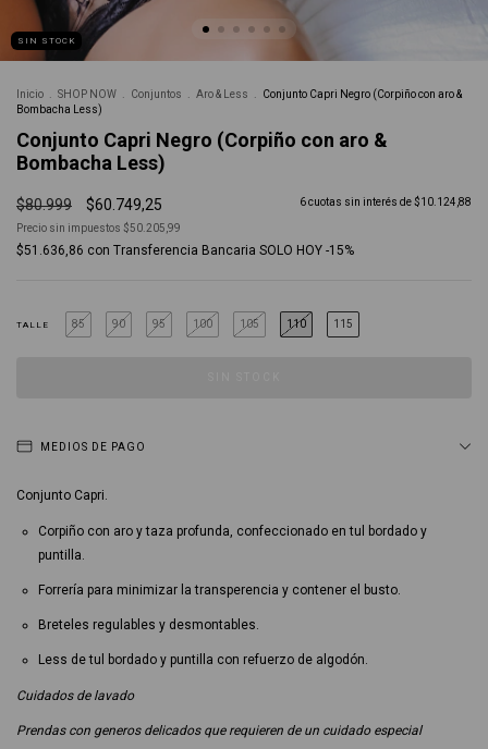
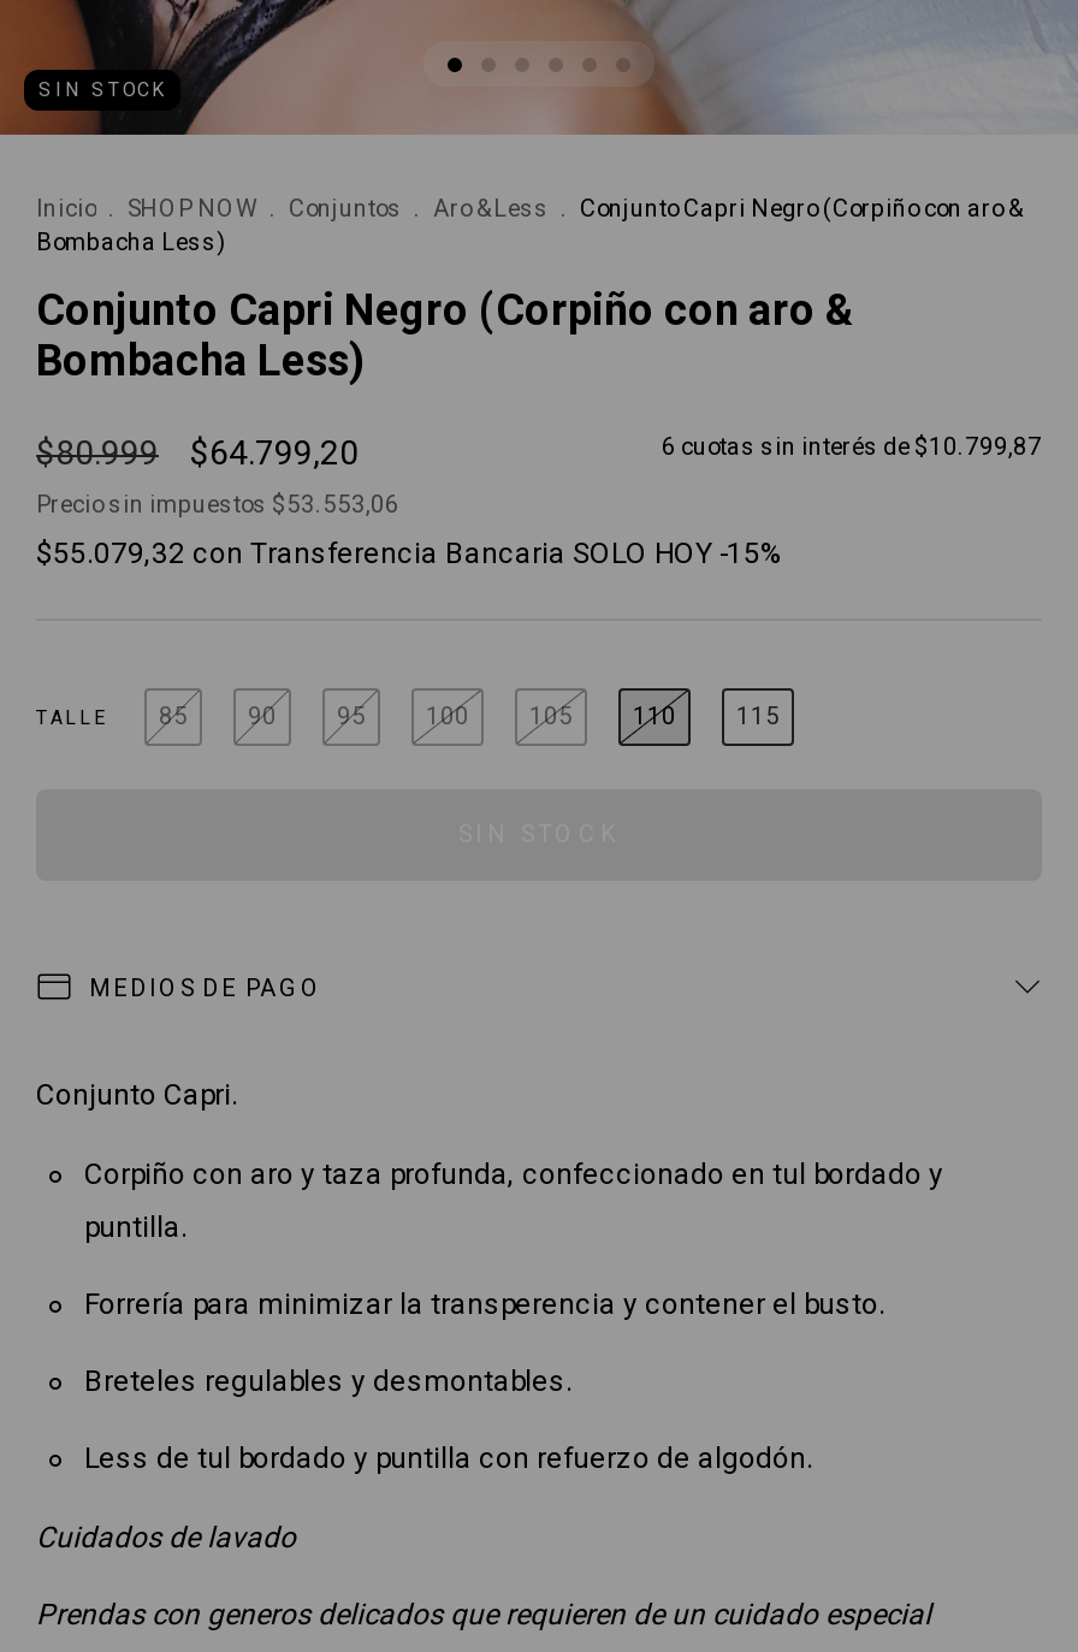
[16,196,162,214] $80.999 $60.749,25 -> [36,434,359,473] $80.999 $64.799,20
[300,196,472,208] 6 cuotas sin interés de $10.124,88 -> [662,434,1042,461] 6 cuotas sin interés de $10.799,87
[16,223,181,234] Precio sin impuestos $50.205,99 -> [36,492,399,518] Precio sin impuestos $53.553,06
[16,243,354,258] $51.636,86 con Transferencia Bancaria SOLO HOY -15% -> [36,538,782,571] $55.079,32 con Transferencia Bancaria SOLO HOY -15%

